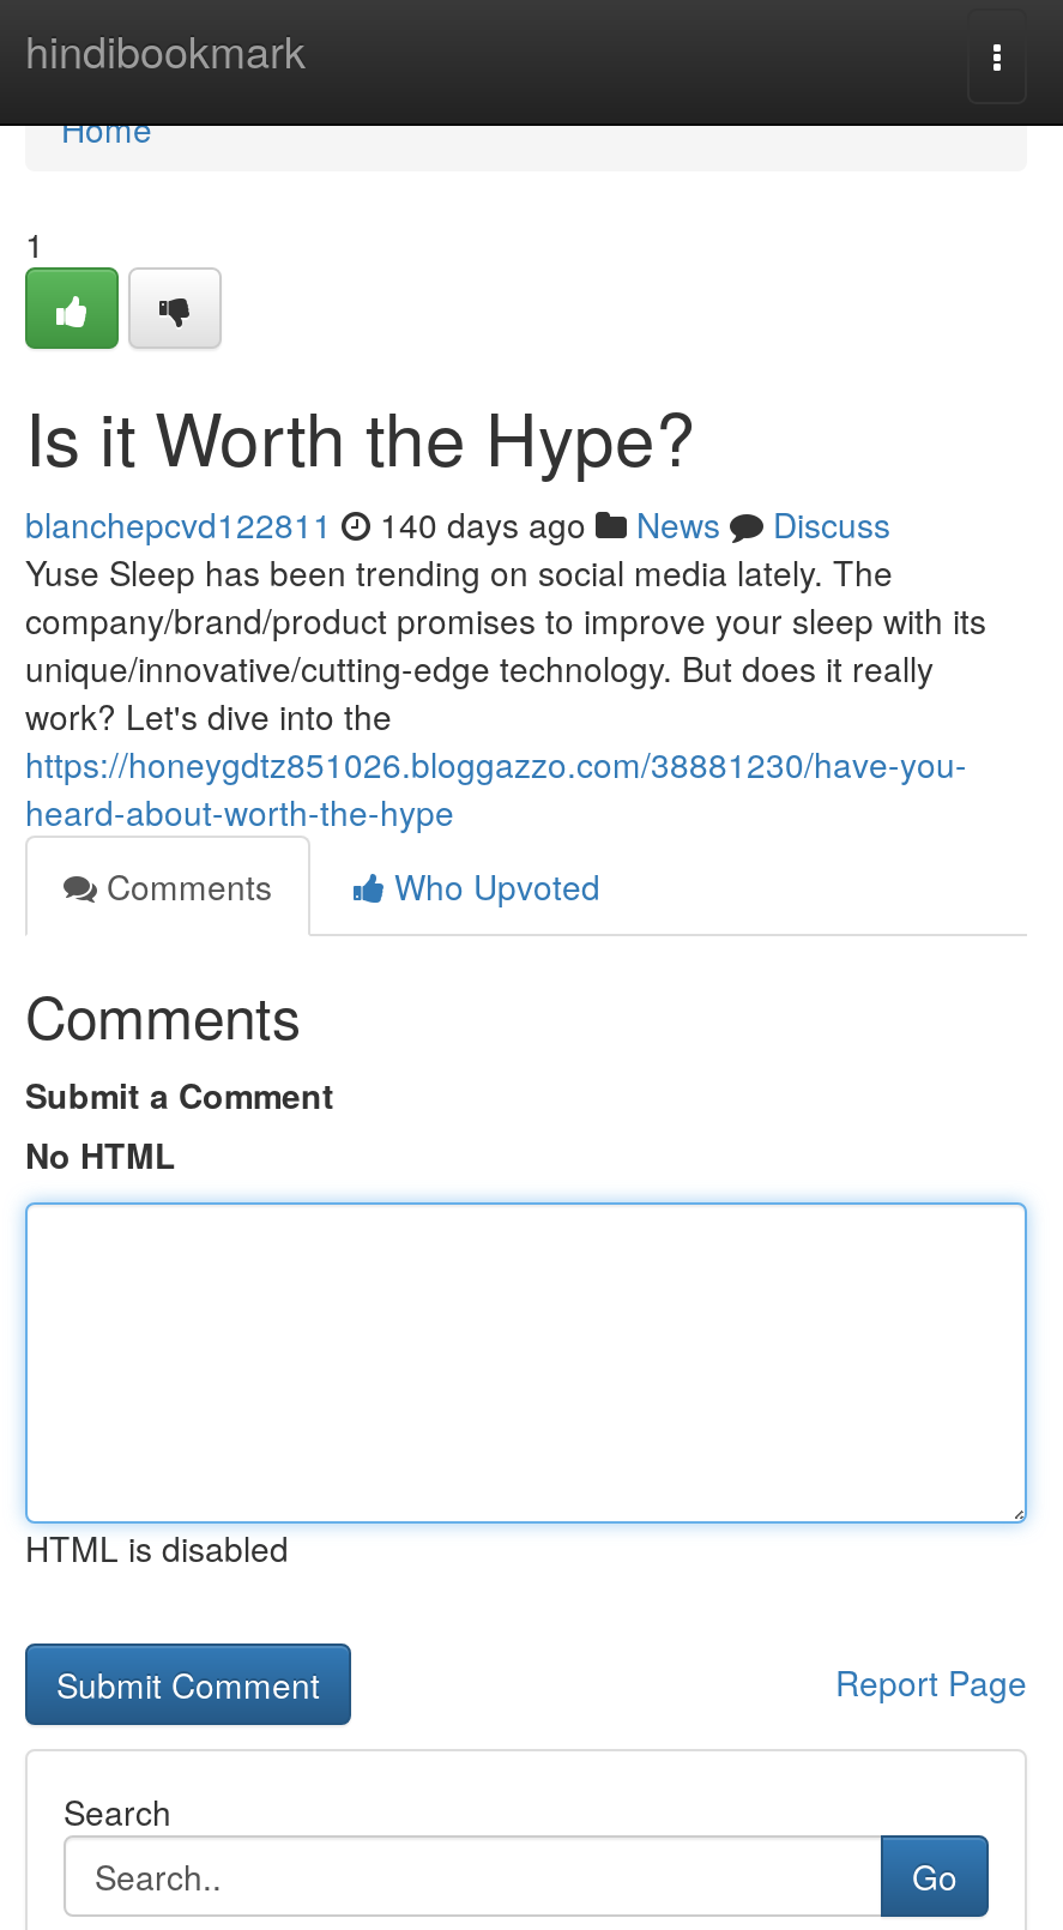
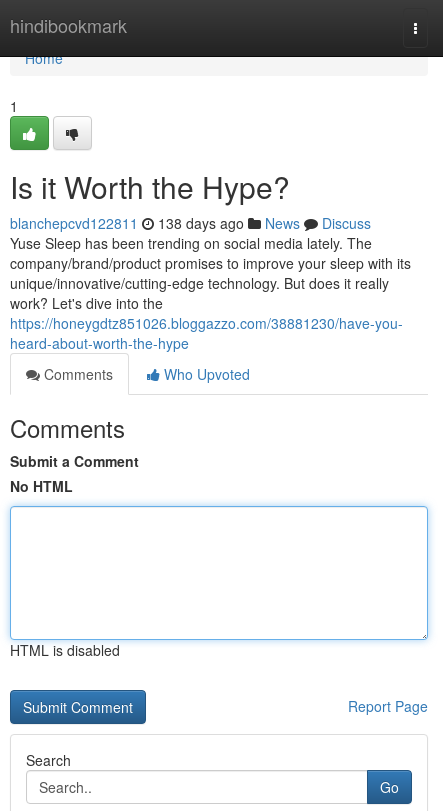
[25,500,890,548] blanchepcvd122811 140 days ago News Discuss -> [10,213,371,233] blanchepcvd122811 138 days ago News Discuss

